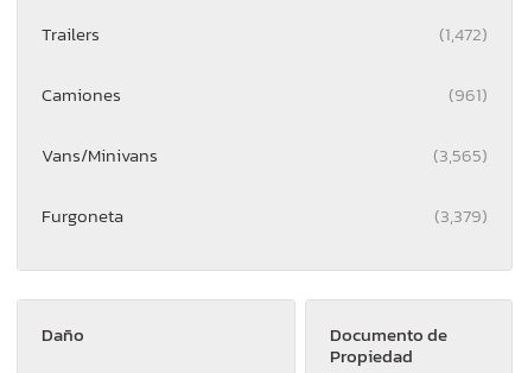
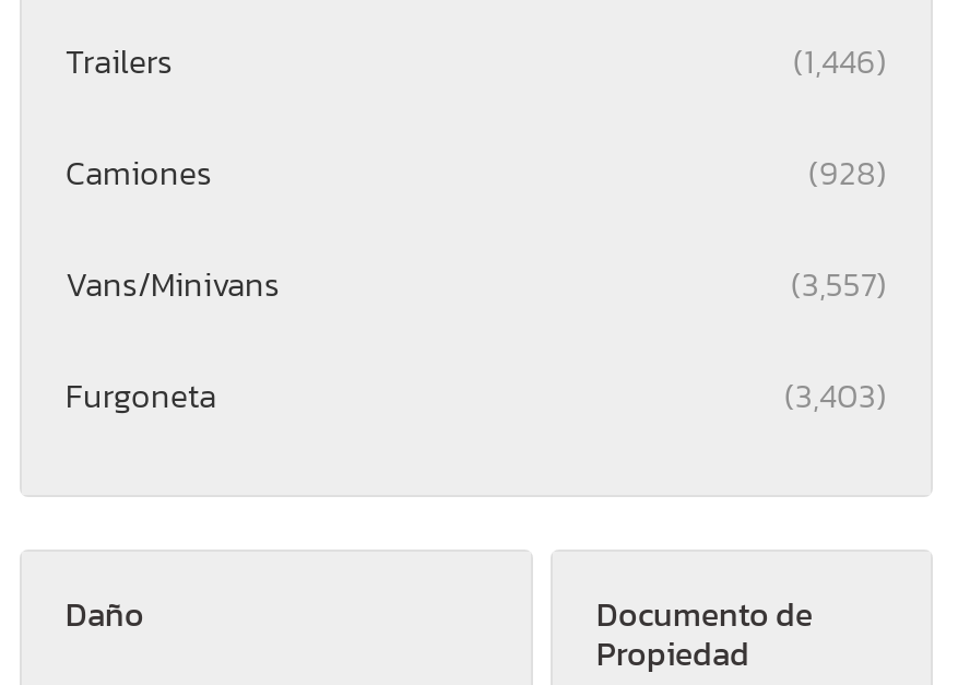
[439,20,488,47] (1,472) -> [793,35,887,85] (1,446)
[449,80,488,108] (961) -> [808,146,887,197] (928)
[433,141,488,168] (3,565) -> [791,258,887,308] (3,557)
[434,201,488,229] (3,379) -> [784,369,887,420] (3,403)

